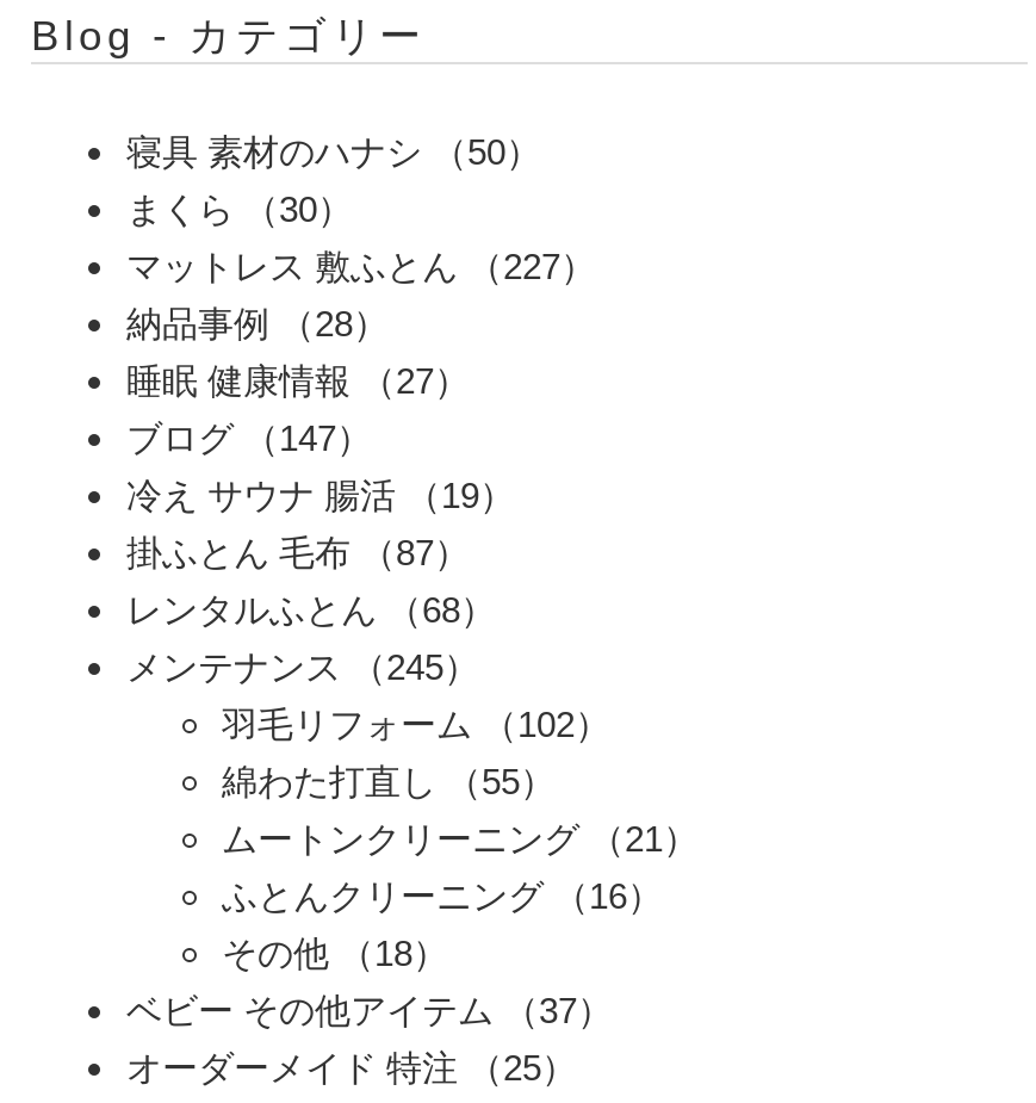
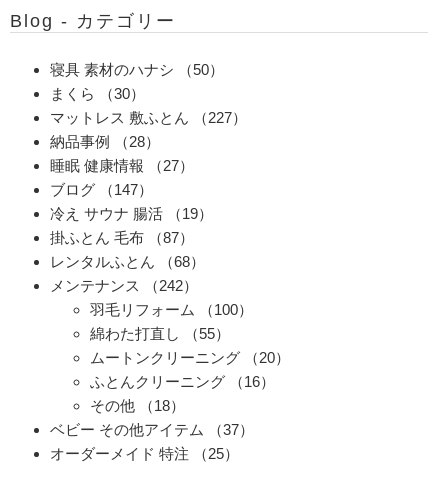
[126,647,479,687] メンテナンス（245） -> [50,277,198,294] メンテナンス（242）
[222,704,610,745] 羽毛リフォーム（102） -> [90,301,253,318] 羽毛リフォーム（100）
[222,818,699,859] ムートンクリーニング（21） -> [90,349,290,366] ムートンクリーニング（20）

